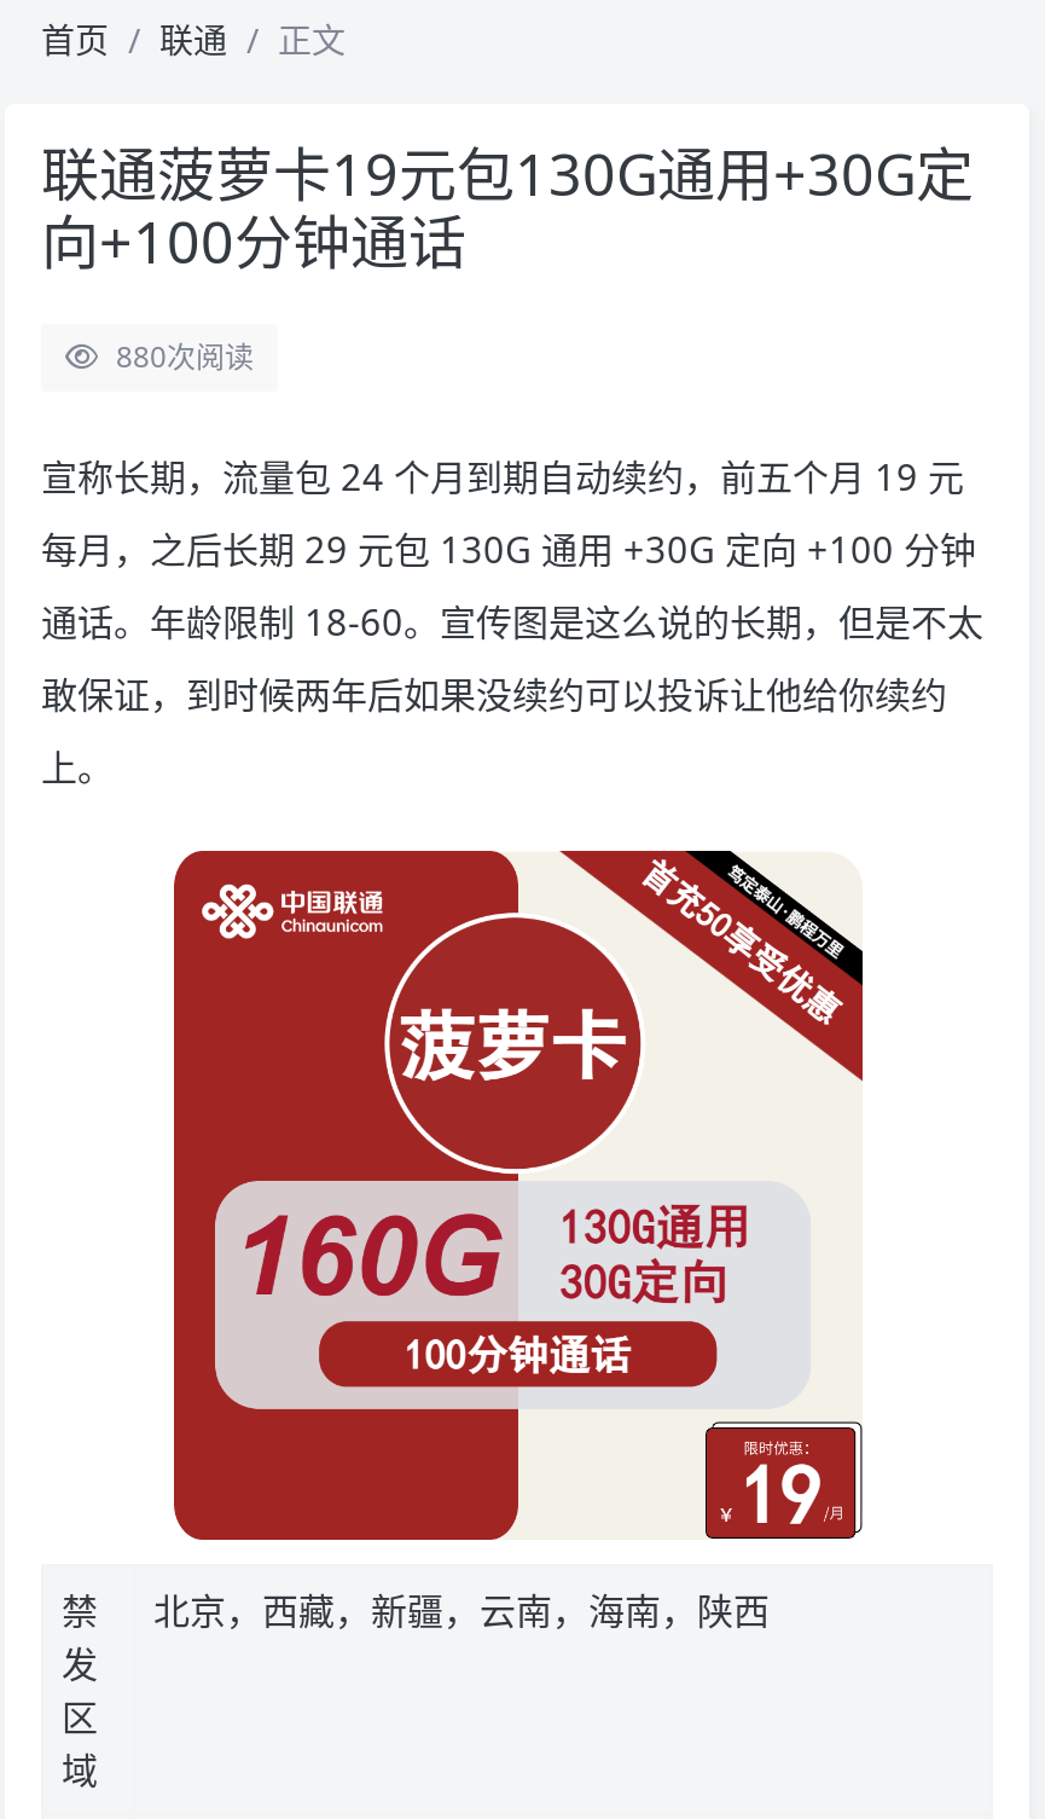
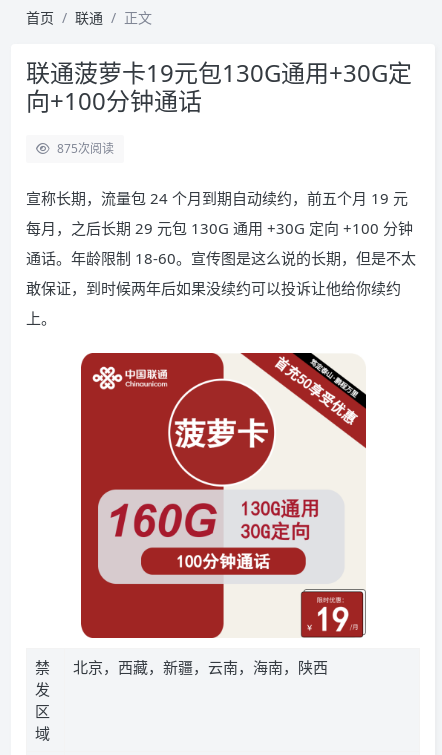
[116,336,254,377] 880次阅读 -> [57,140,114,157] 875次阅读

